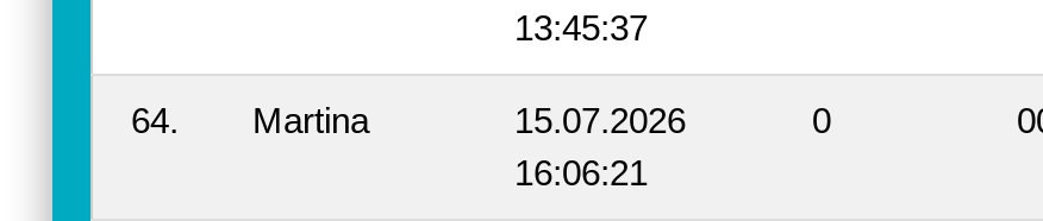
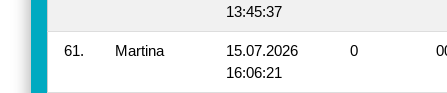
[131,99,369,140] 64. Martina -> [64,42,164,59] 61. Martina

